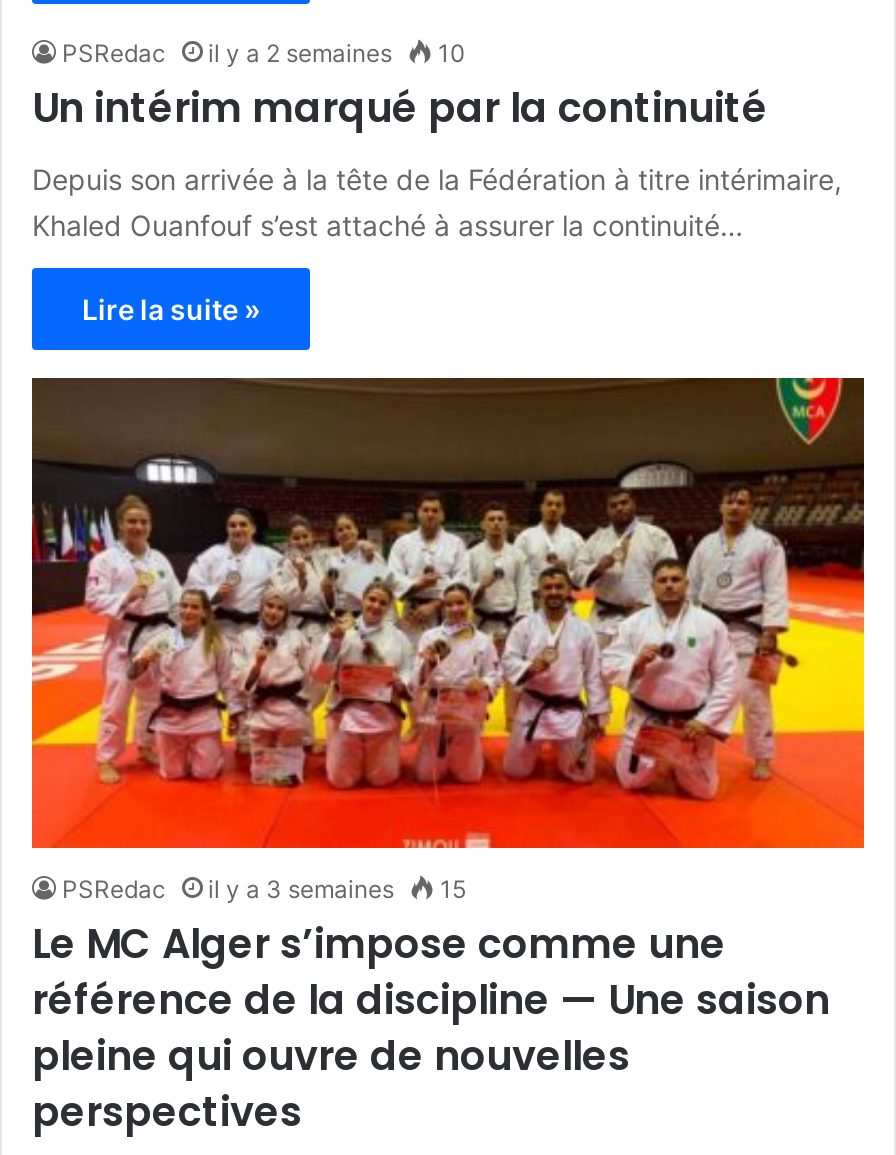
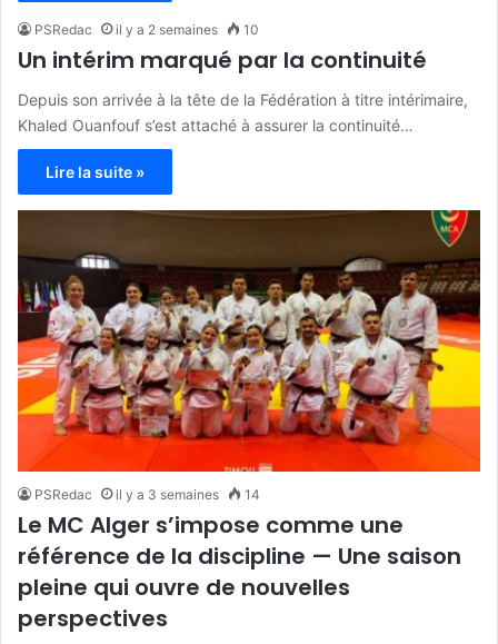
[62,874,466,904] PSRedac il y a 3 semaines 15 -> [34,486,260,503] PSRedac il y a 3 semaines 14

